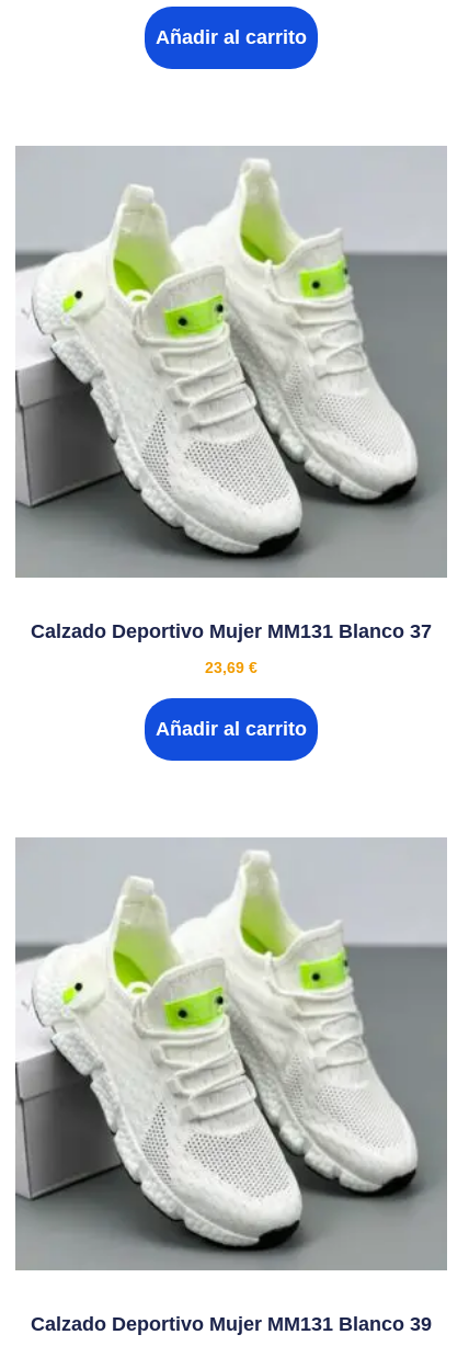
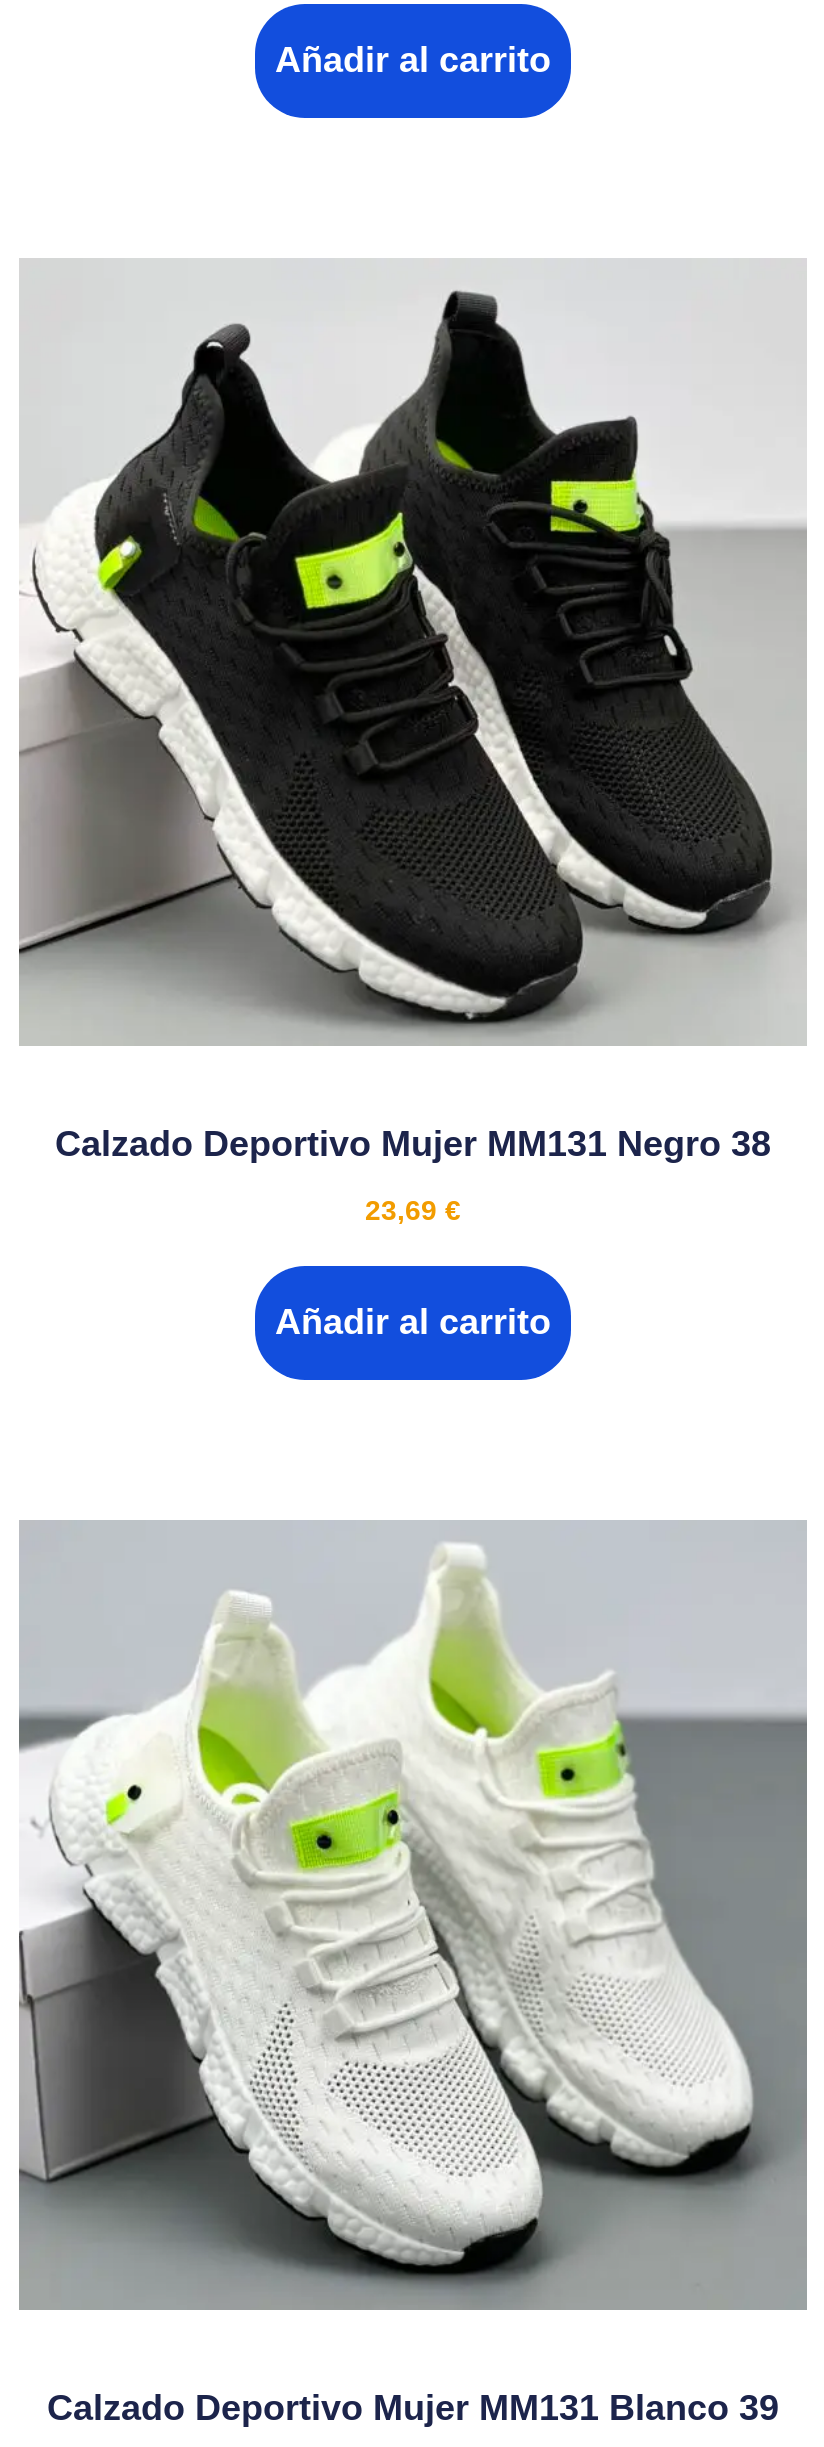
[14,161,447,577] [image] -> [19,288,805,1042] [image]
[31,621,432,643] Calzado Deportivo Mujer MM131 Blanco 37 -> [55,1125,771,1165] Calzado Deportivo Mujer MM131 Negro 38

